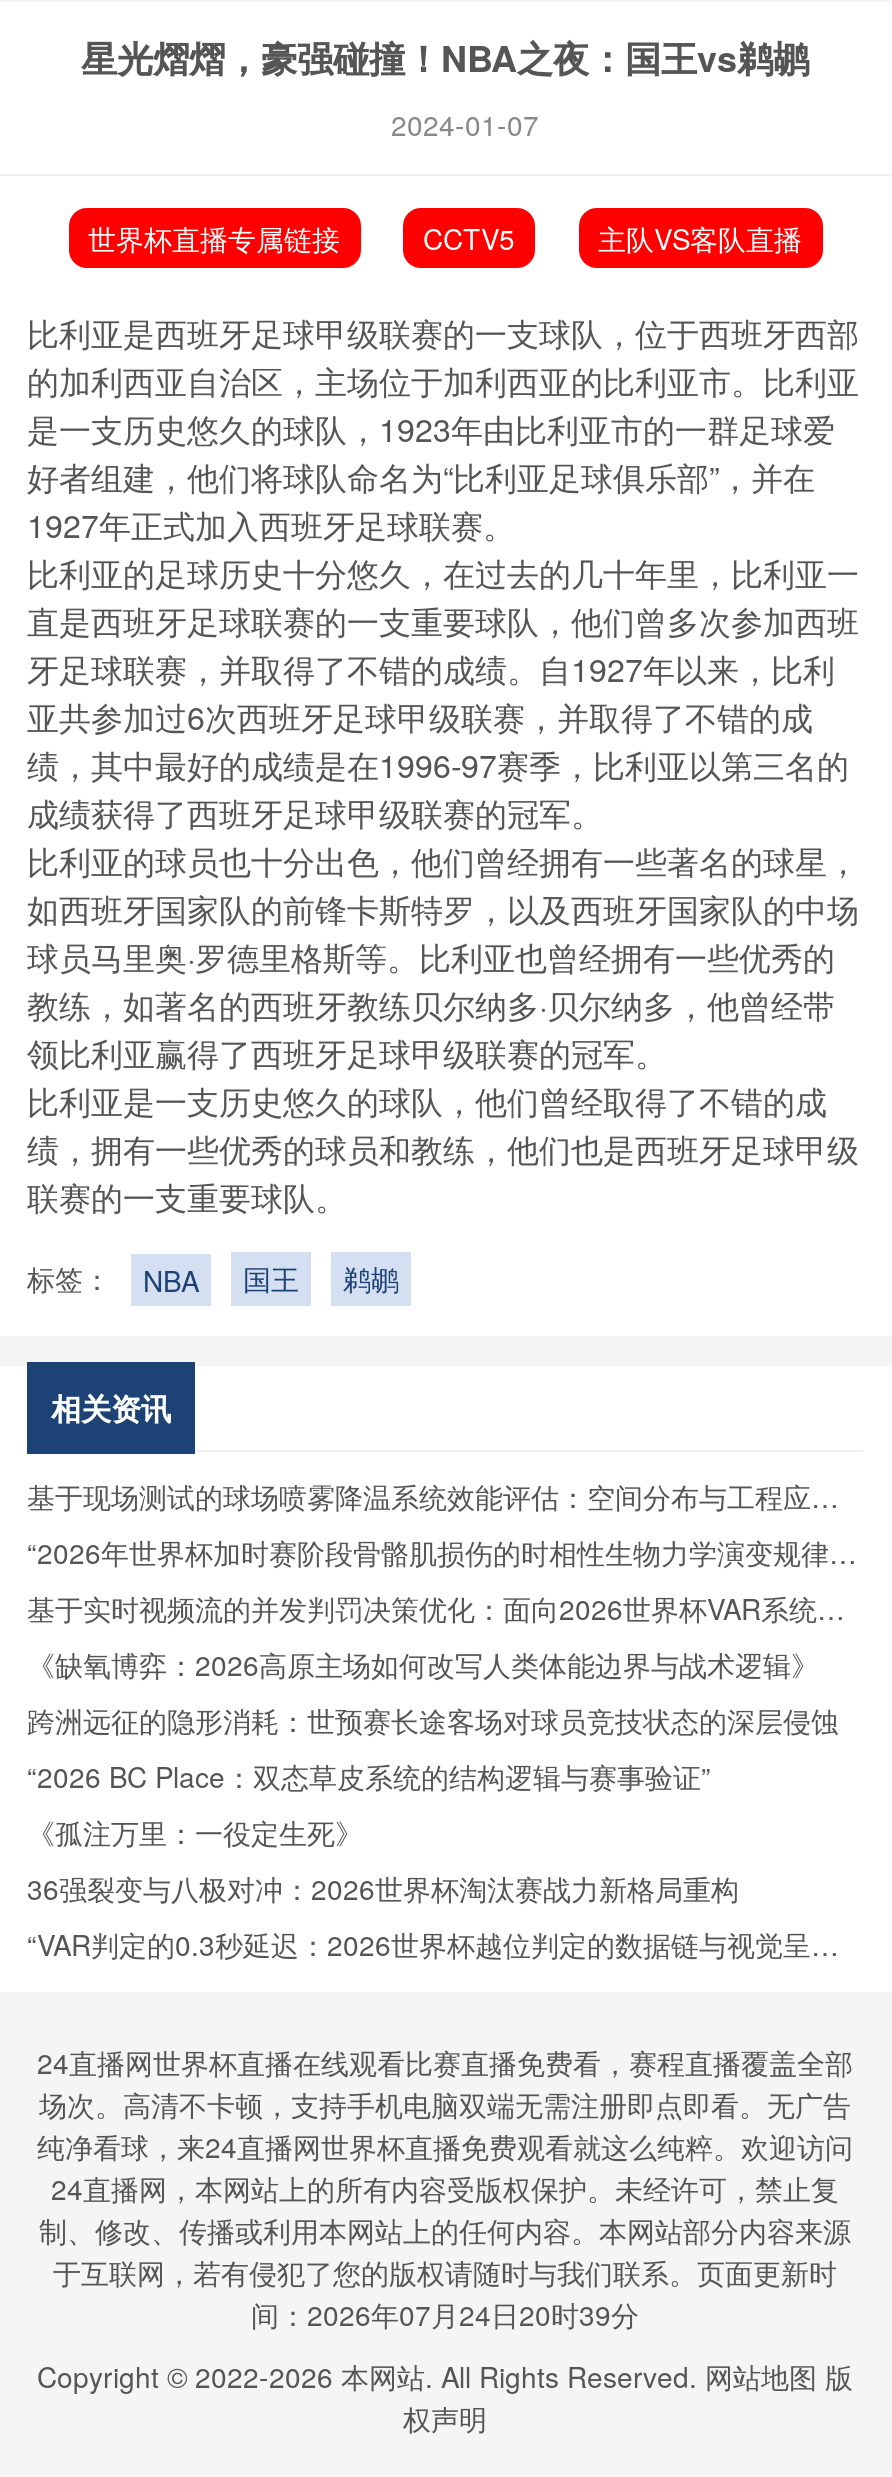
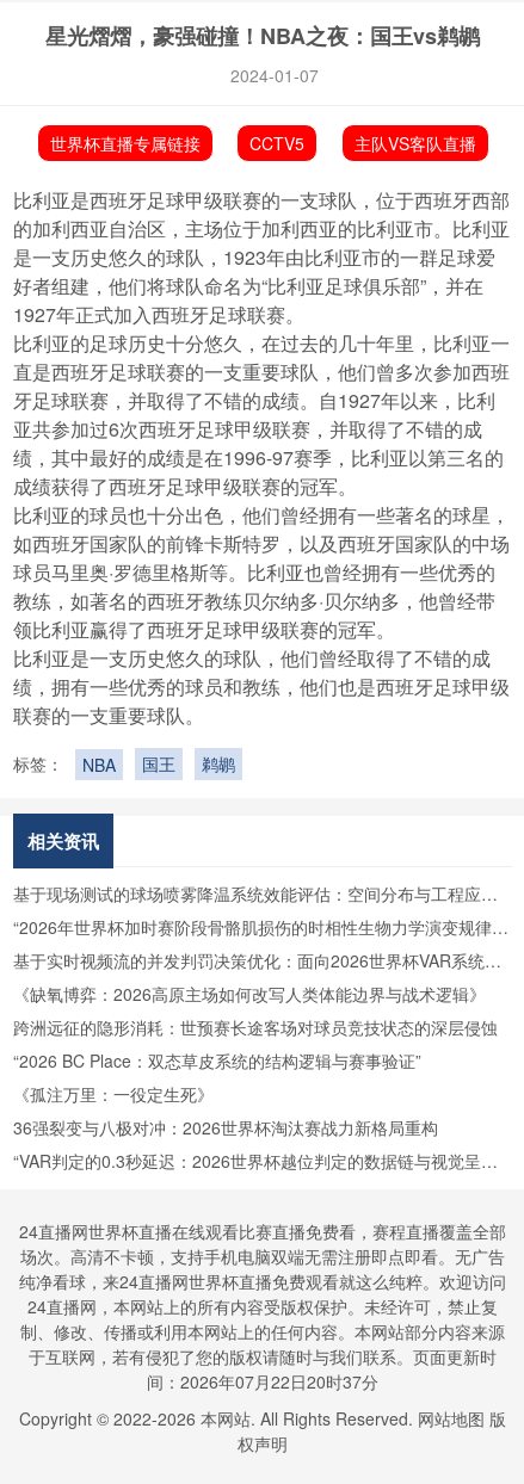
[251,2294,639,2334] 间：2026年07月24日20时39分 -> [147,1369,378,1393] 间：2026年07月22日20时37分

